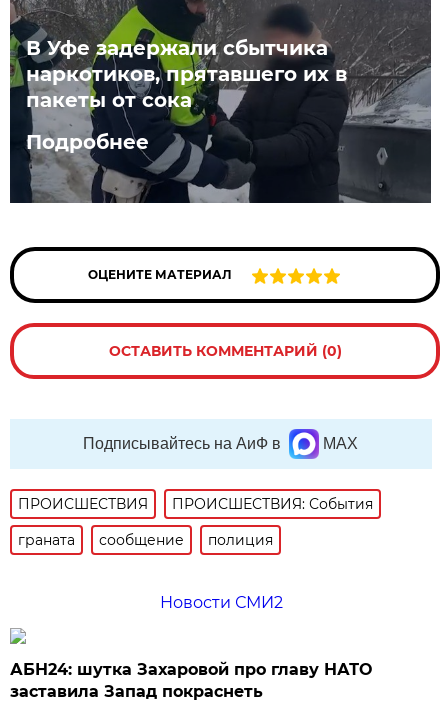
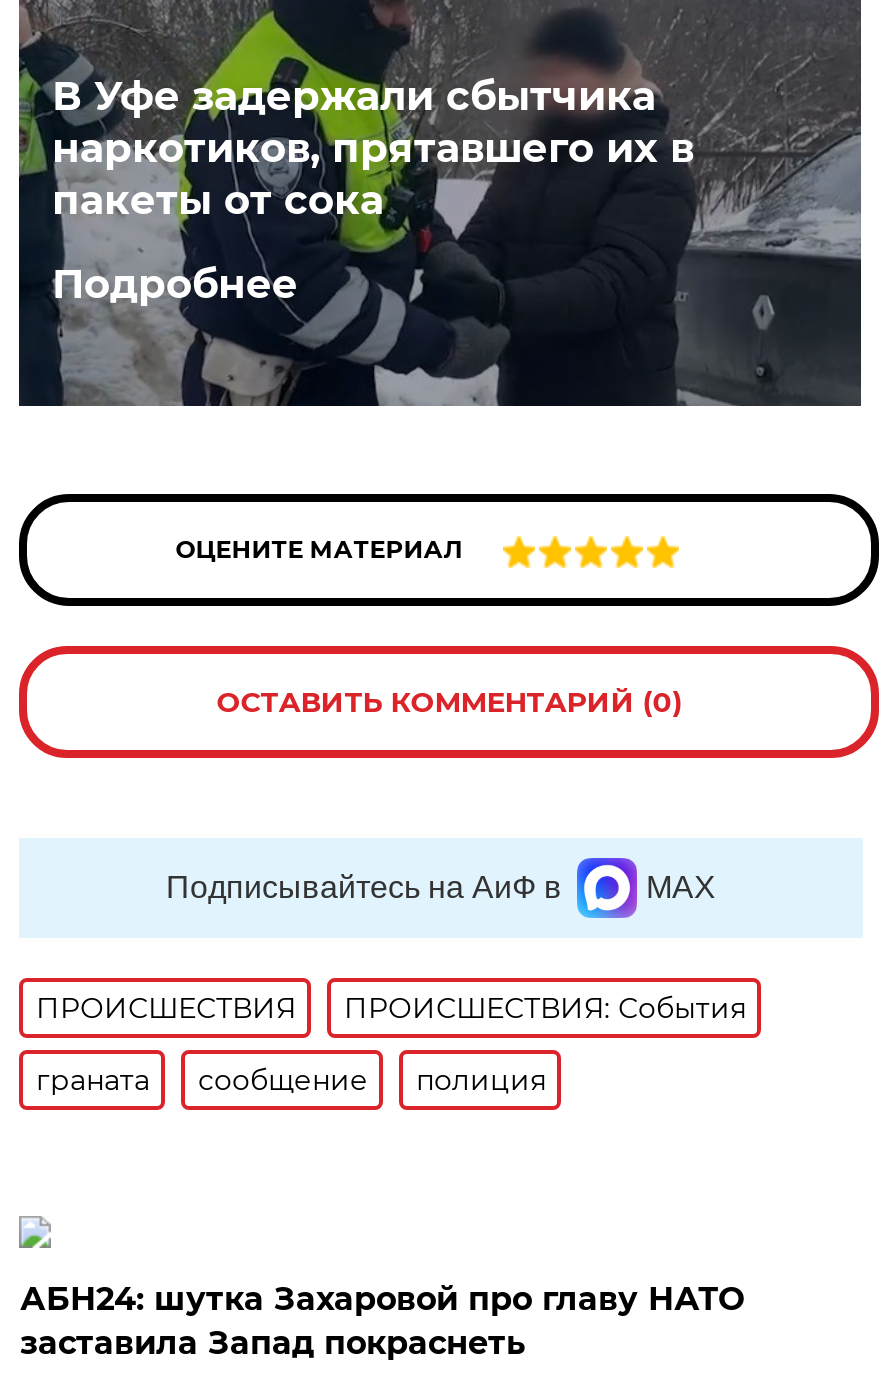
[160,593,283,612] Новости СМИ2 -> none

